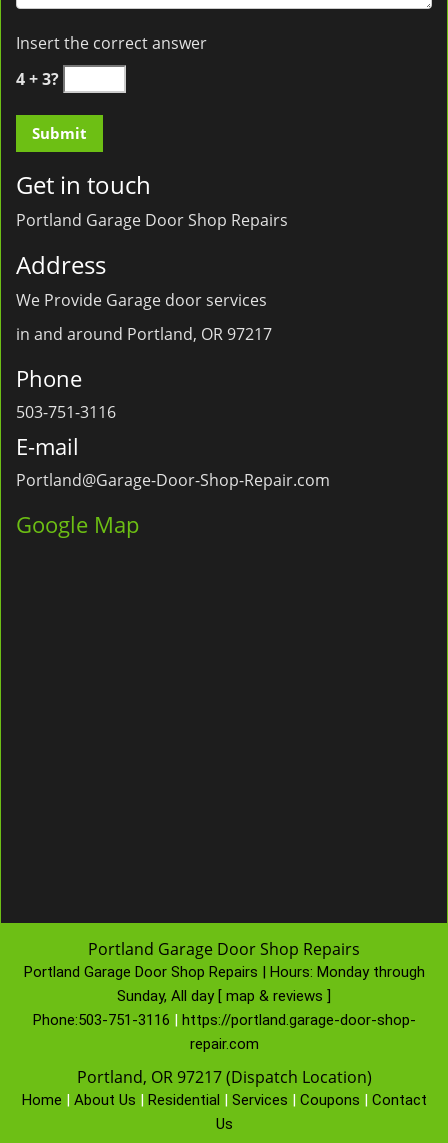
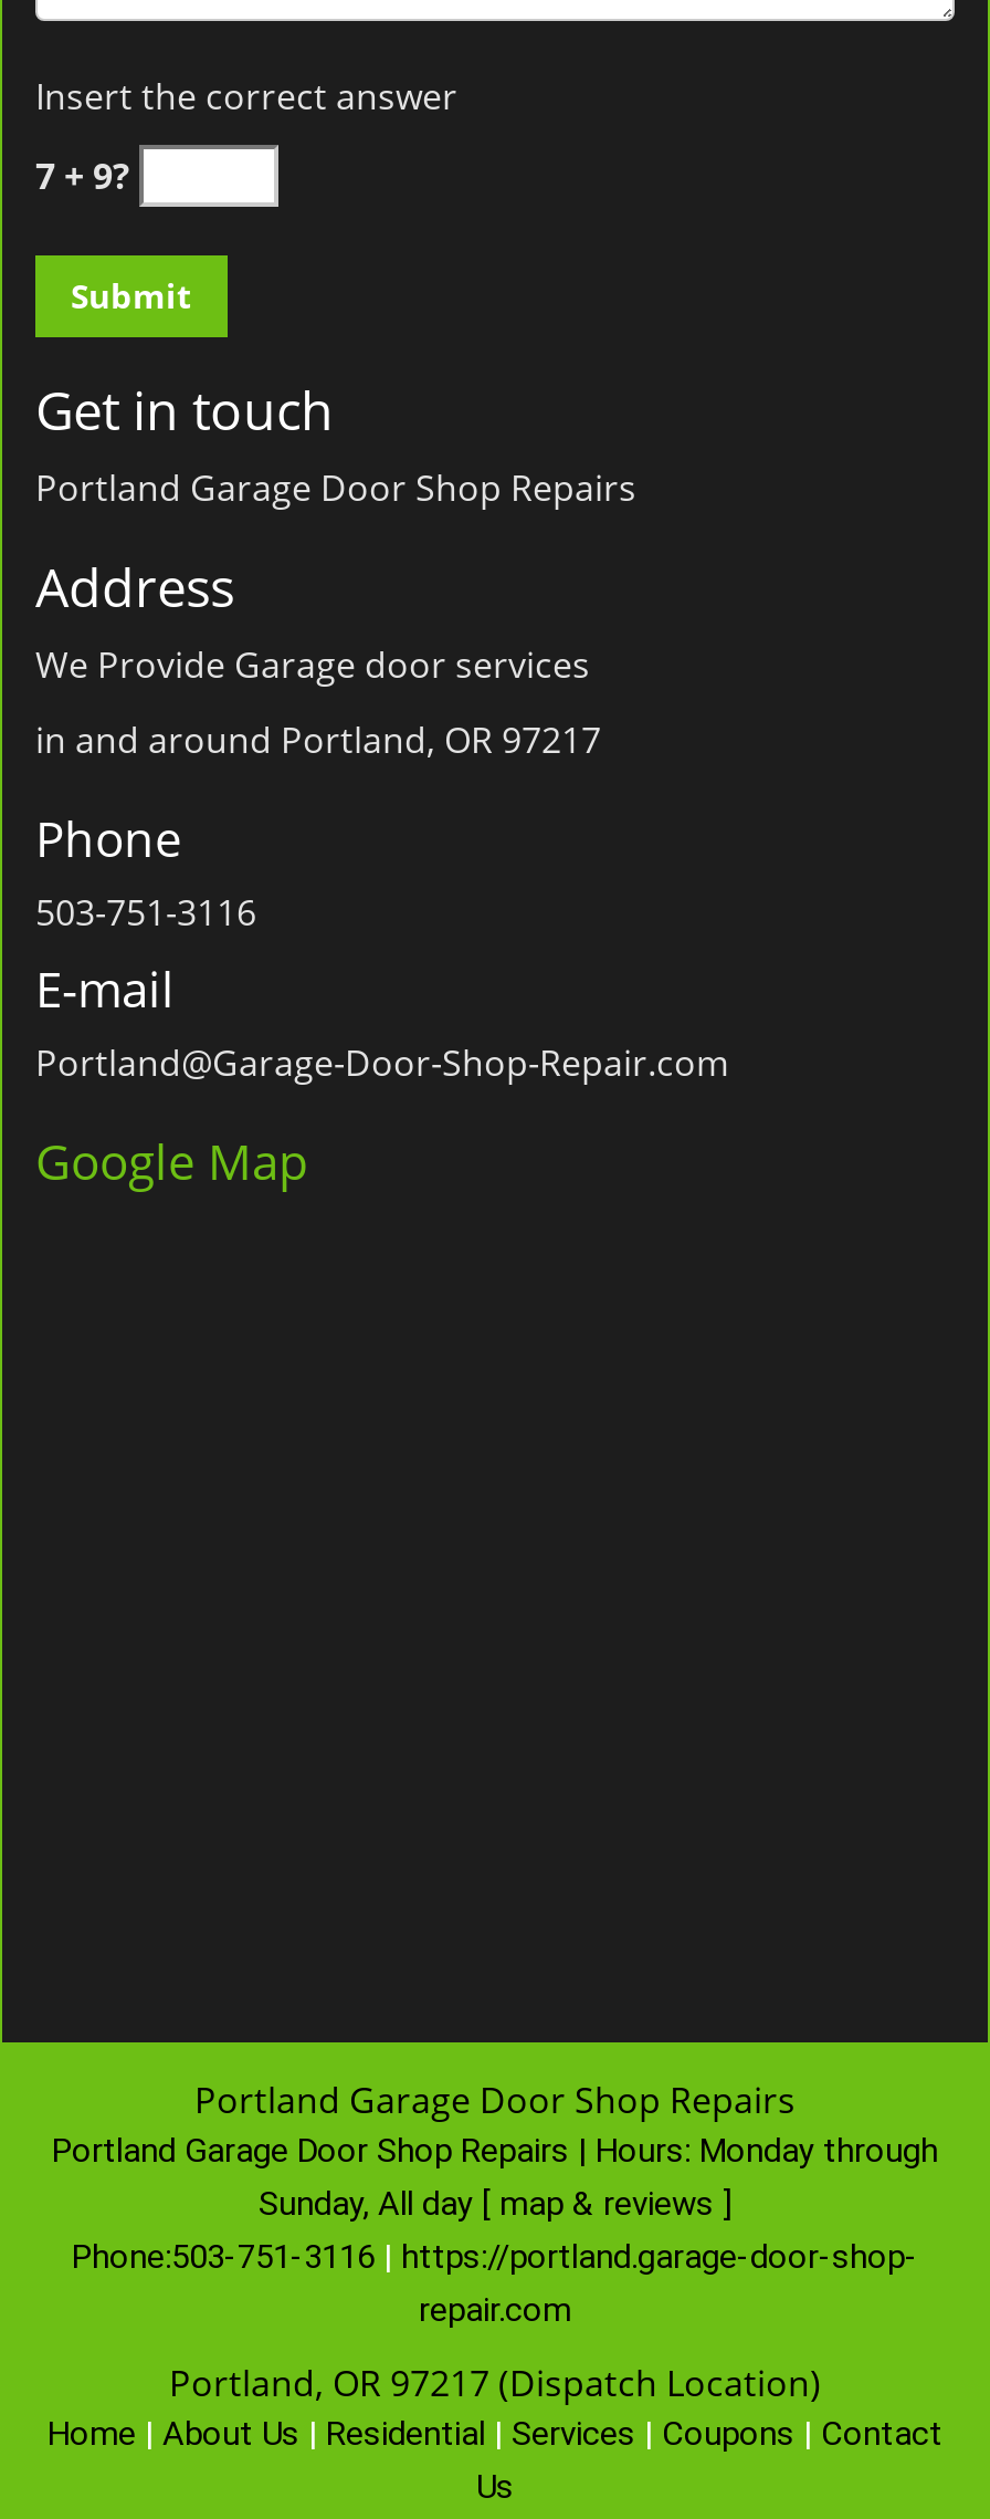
[16,68,59,90] 4 + 3? -> [35,151,130,200] 7 + 9?

